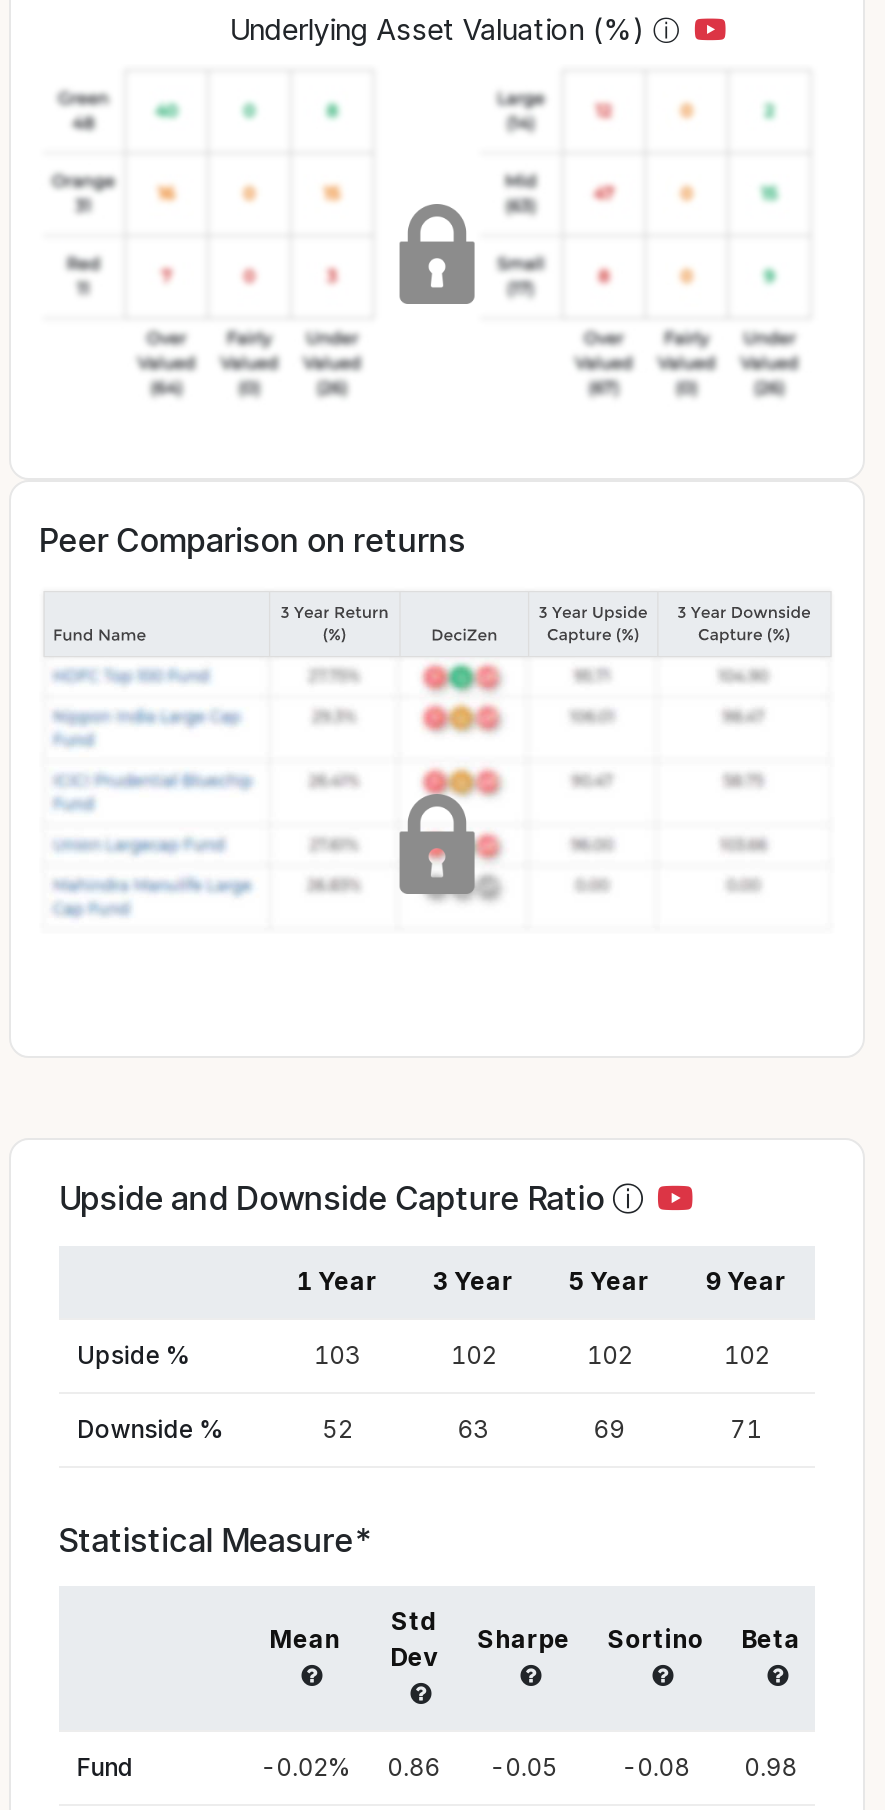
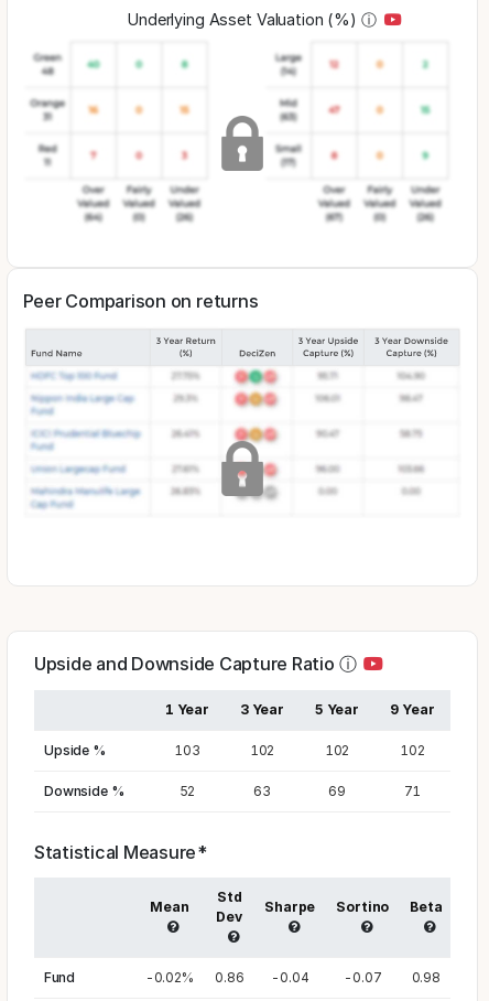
[260,1753,558,1783] -0.02% 0.86 -0.05 -> [145,969,309,986] -0.02% 0.86 -0.04
[621,1753,690,1783] -0.08 -> [344,969,382,986] -0.07

